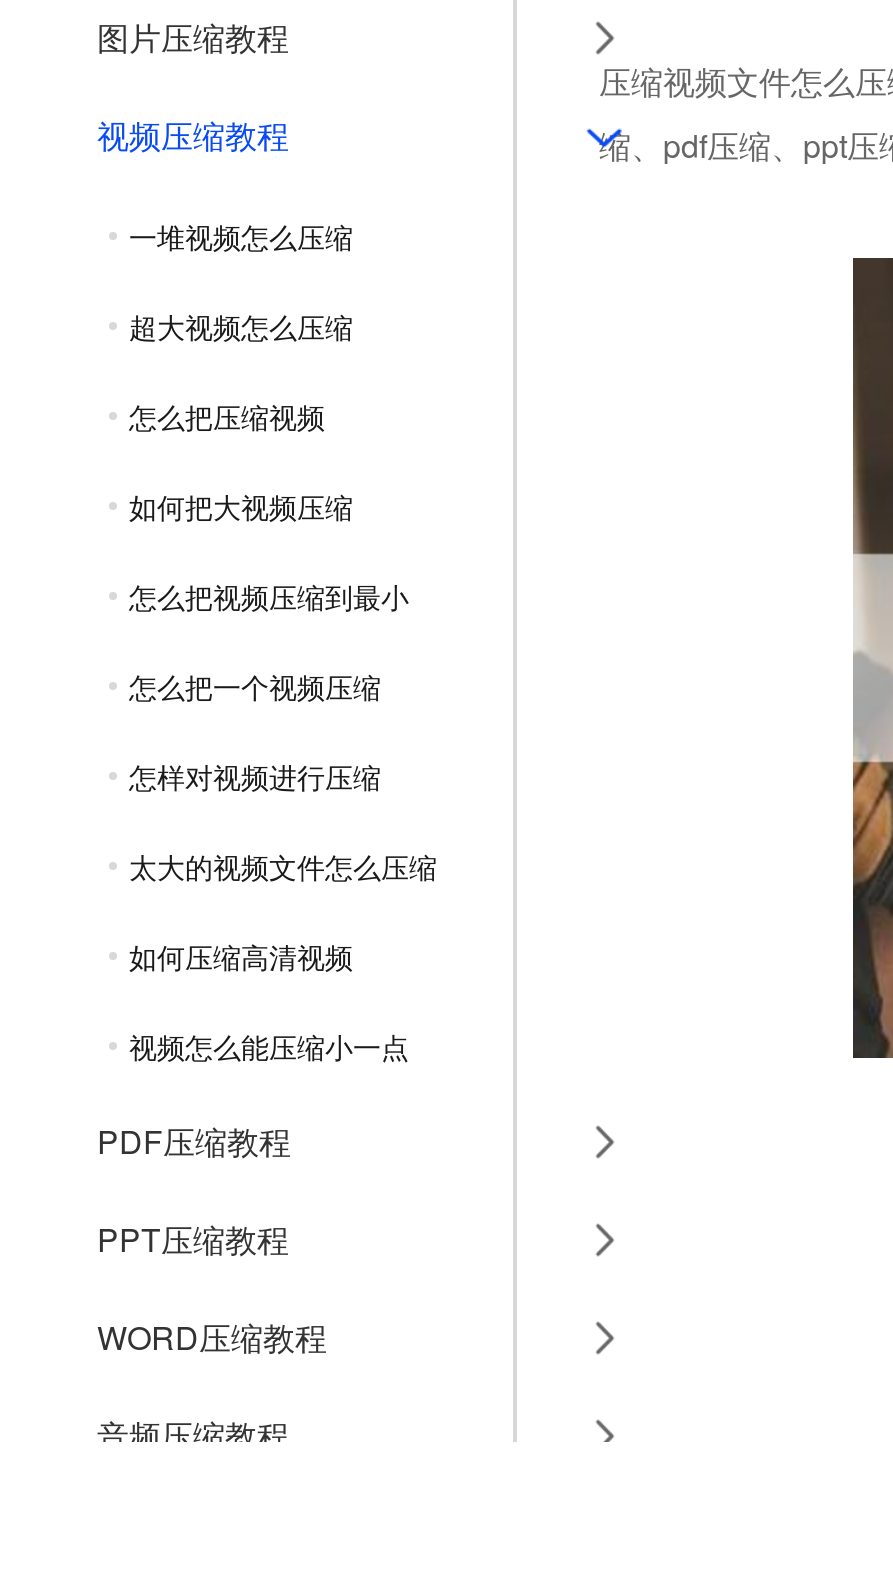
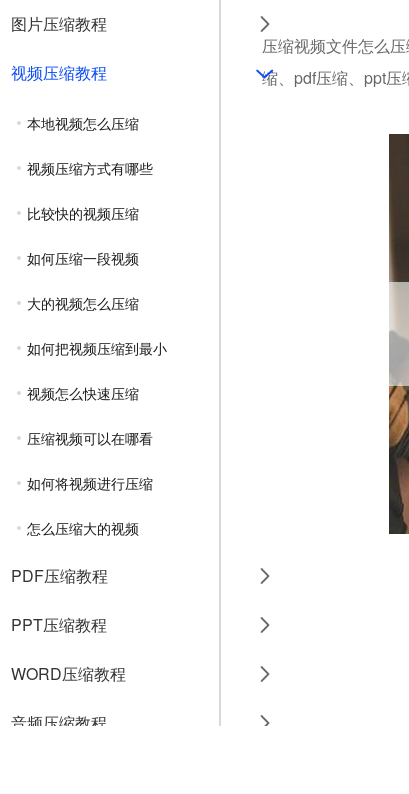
[129,216,353,256] 一堆视频怎么压缩 -> [27,113,139,133] 本地视频怎么压缩
[129,306,353,346] 超大视频怎么压缩 -> [27,158,153,178] 视频压缩方式有哪些
[129,396,325,436] 怎么把压缩视频 -> [27,203,139,223] 比较快的视频压缩
[129,486,353,526] 如何把大视频压缩 -> [27,248,139,268] 如何压缩一段视频
[129,576,409,616] 怎么把视频压缩到最小 -> [27,293,139,313] 大的视频怎么压缩
[129,666,381,706] 怎么把一个视频压缩 -> [27,338,167,358] 如何把视频压缩到最小
[129,756,381,796] 怎样对视频进行压缩 -> [27,383,139,403] 视频怎么快速压缩
[129,846,437,886] 太大的视频文件怎么压缩 -> [27,428,153,448] 压缩视频可以在哪看
[129,936,353,976] 如何压缩高清视频 -> [27,473,153,493] 如何将视频进行压缩
[129,1026,409,1066] 视频怎么能压缩小一点 -> [27,518,139,538] 怎么压缩大的视频

